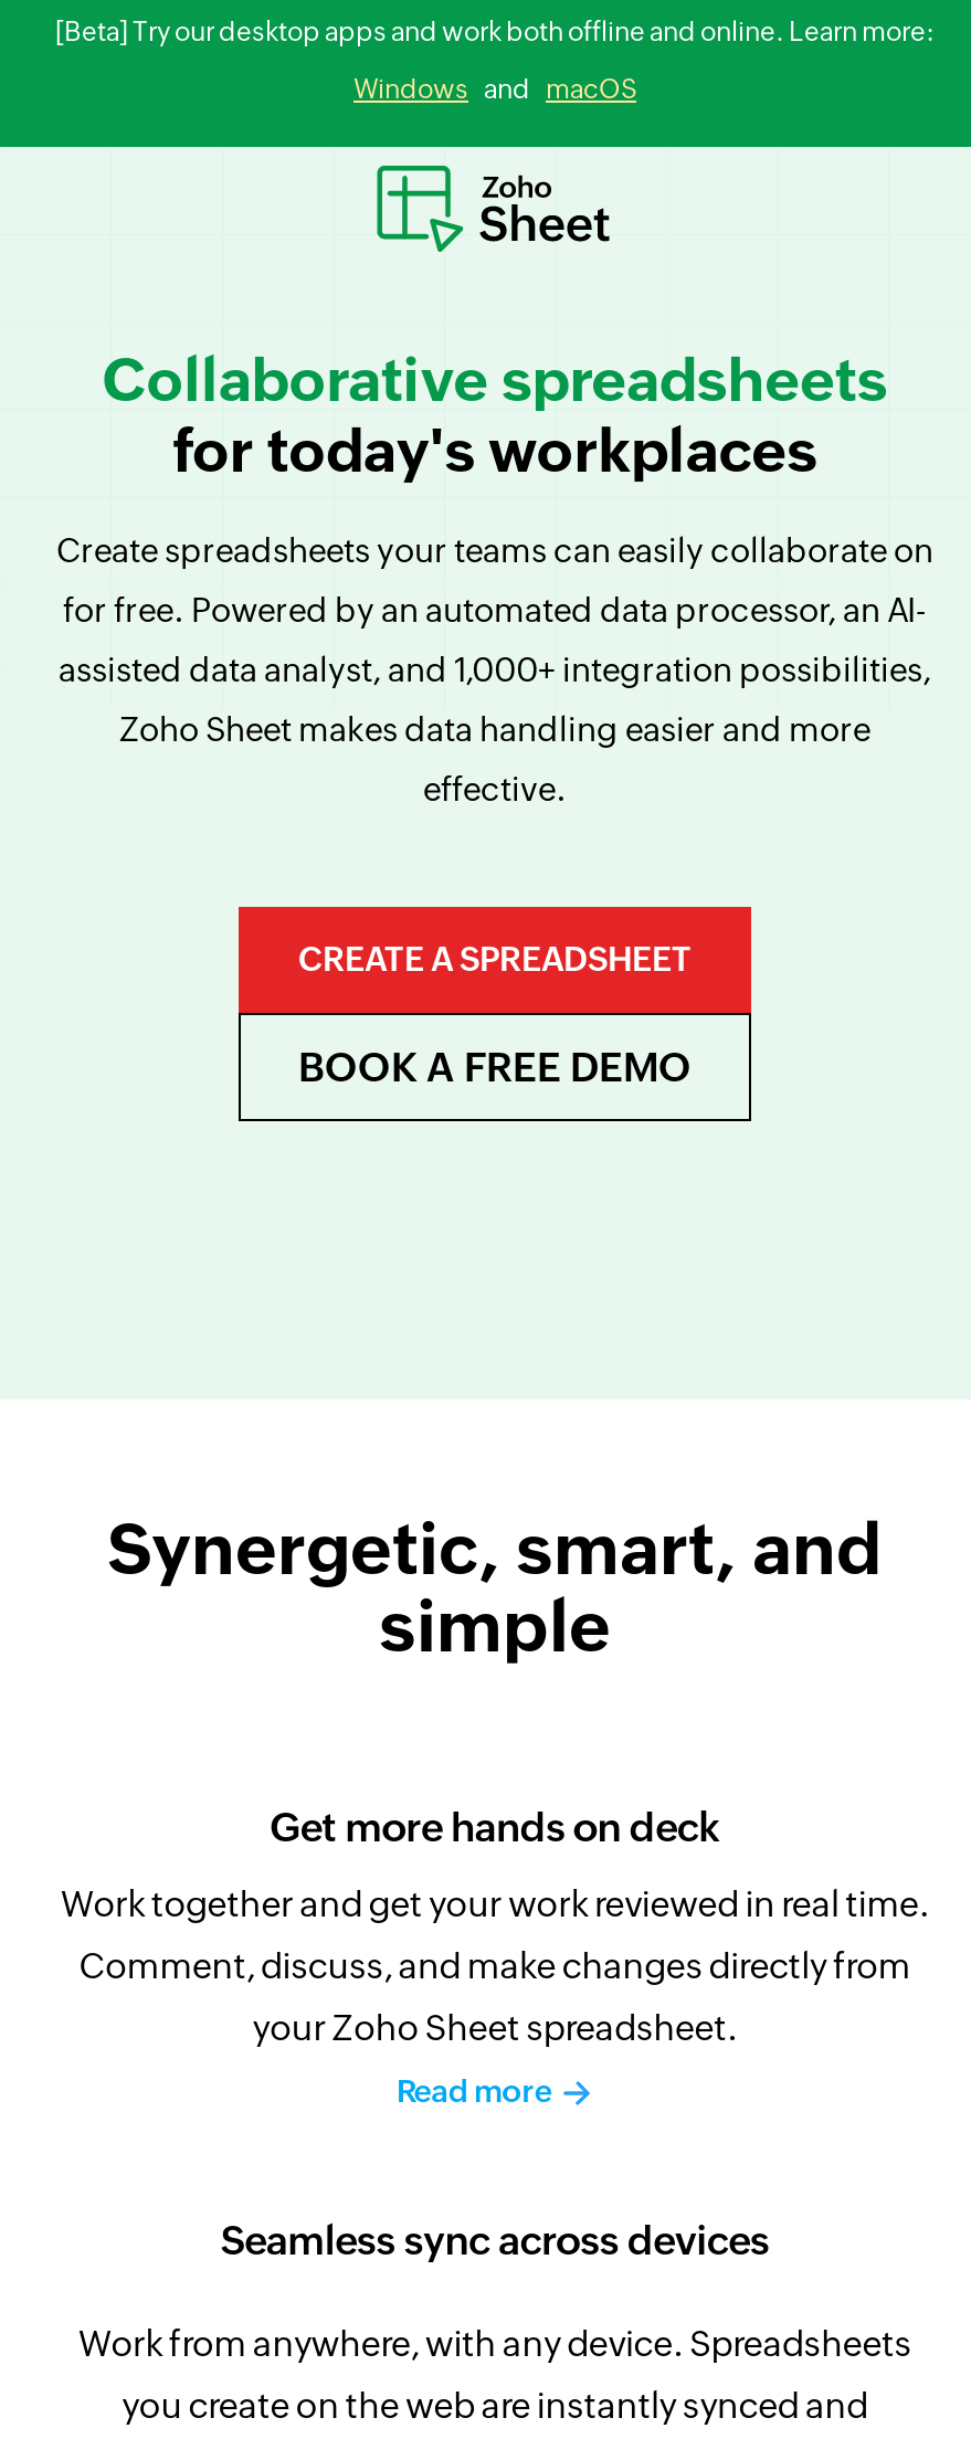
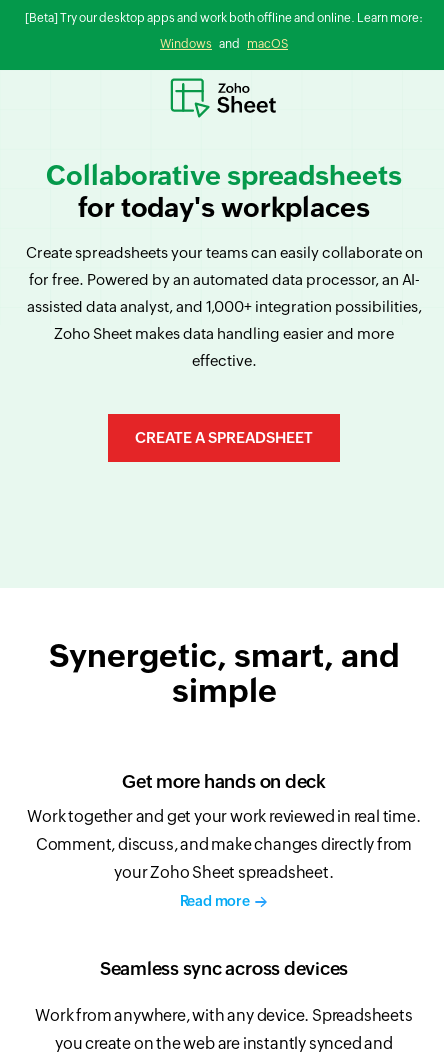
[298,1044,692,1090] BOOK A FREE DEMO -> none

